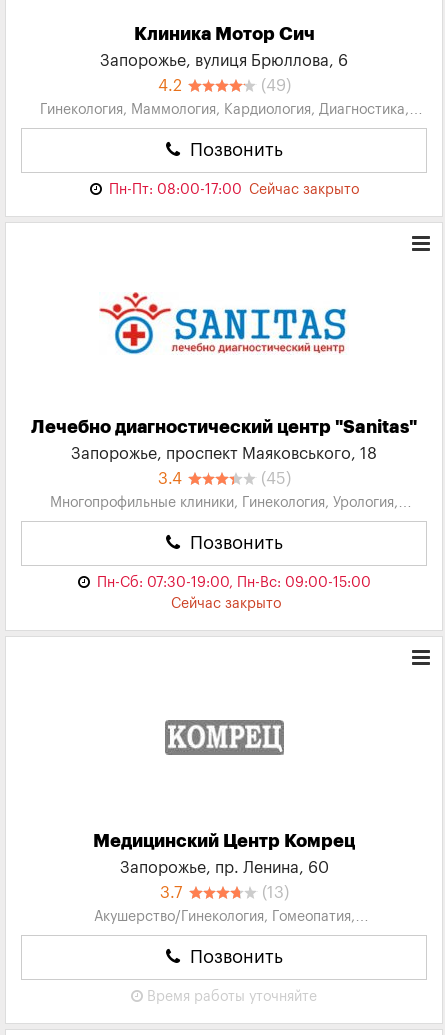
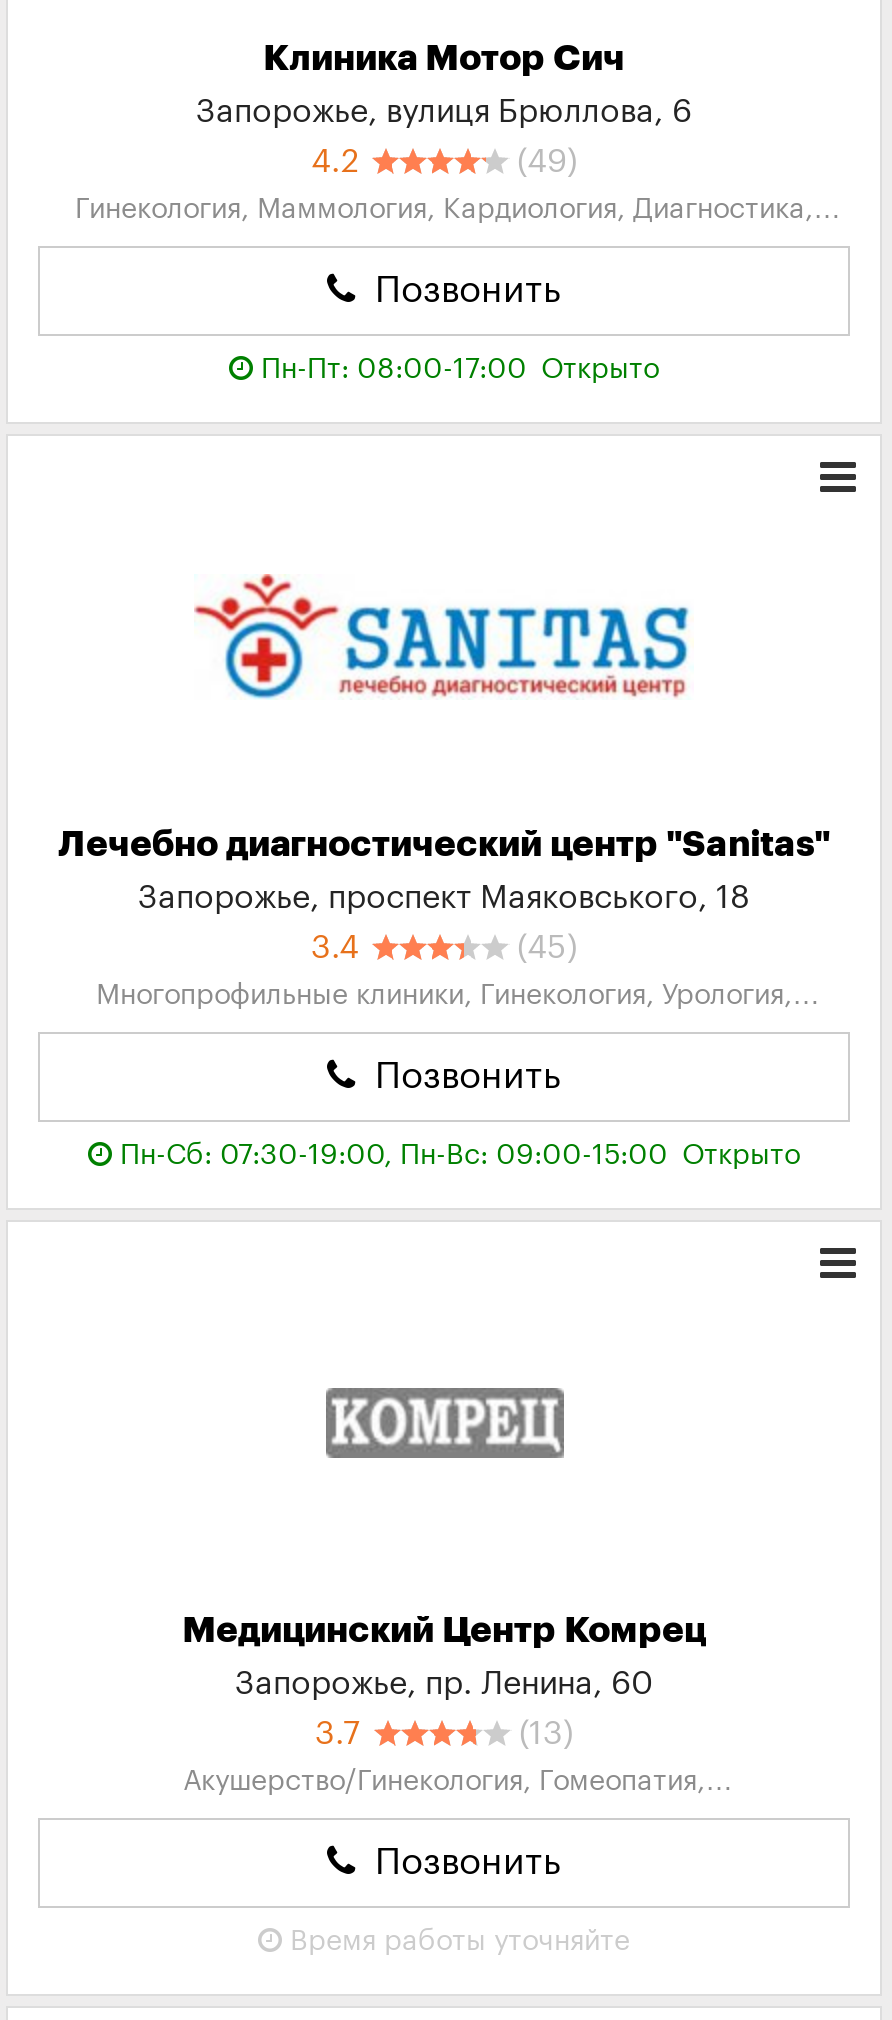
[108,183,358,197] Пн-Пт: 08:00-17:00 Сейчас закрыто -> [261,356,659,384] Пн-Пт: 08:00-17:00 Открыто
[96,576,370,611] Пн-Сб: 07:30-19:00, Пн-Вс: 09:00-15:00 | Сейчас закрыто -> [120,1142,800,1170] Пн-Сб: 07:30-19:00, Пн-Вс: 09:00-15:00 Открыто

